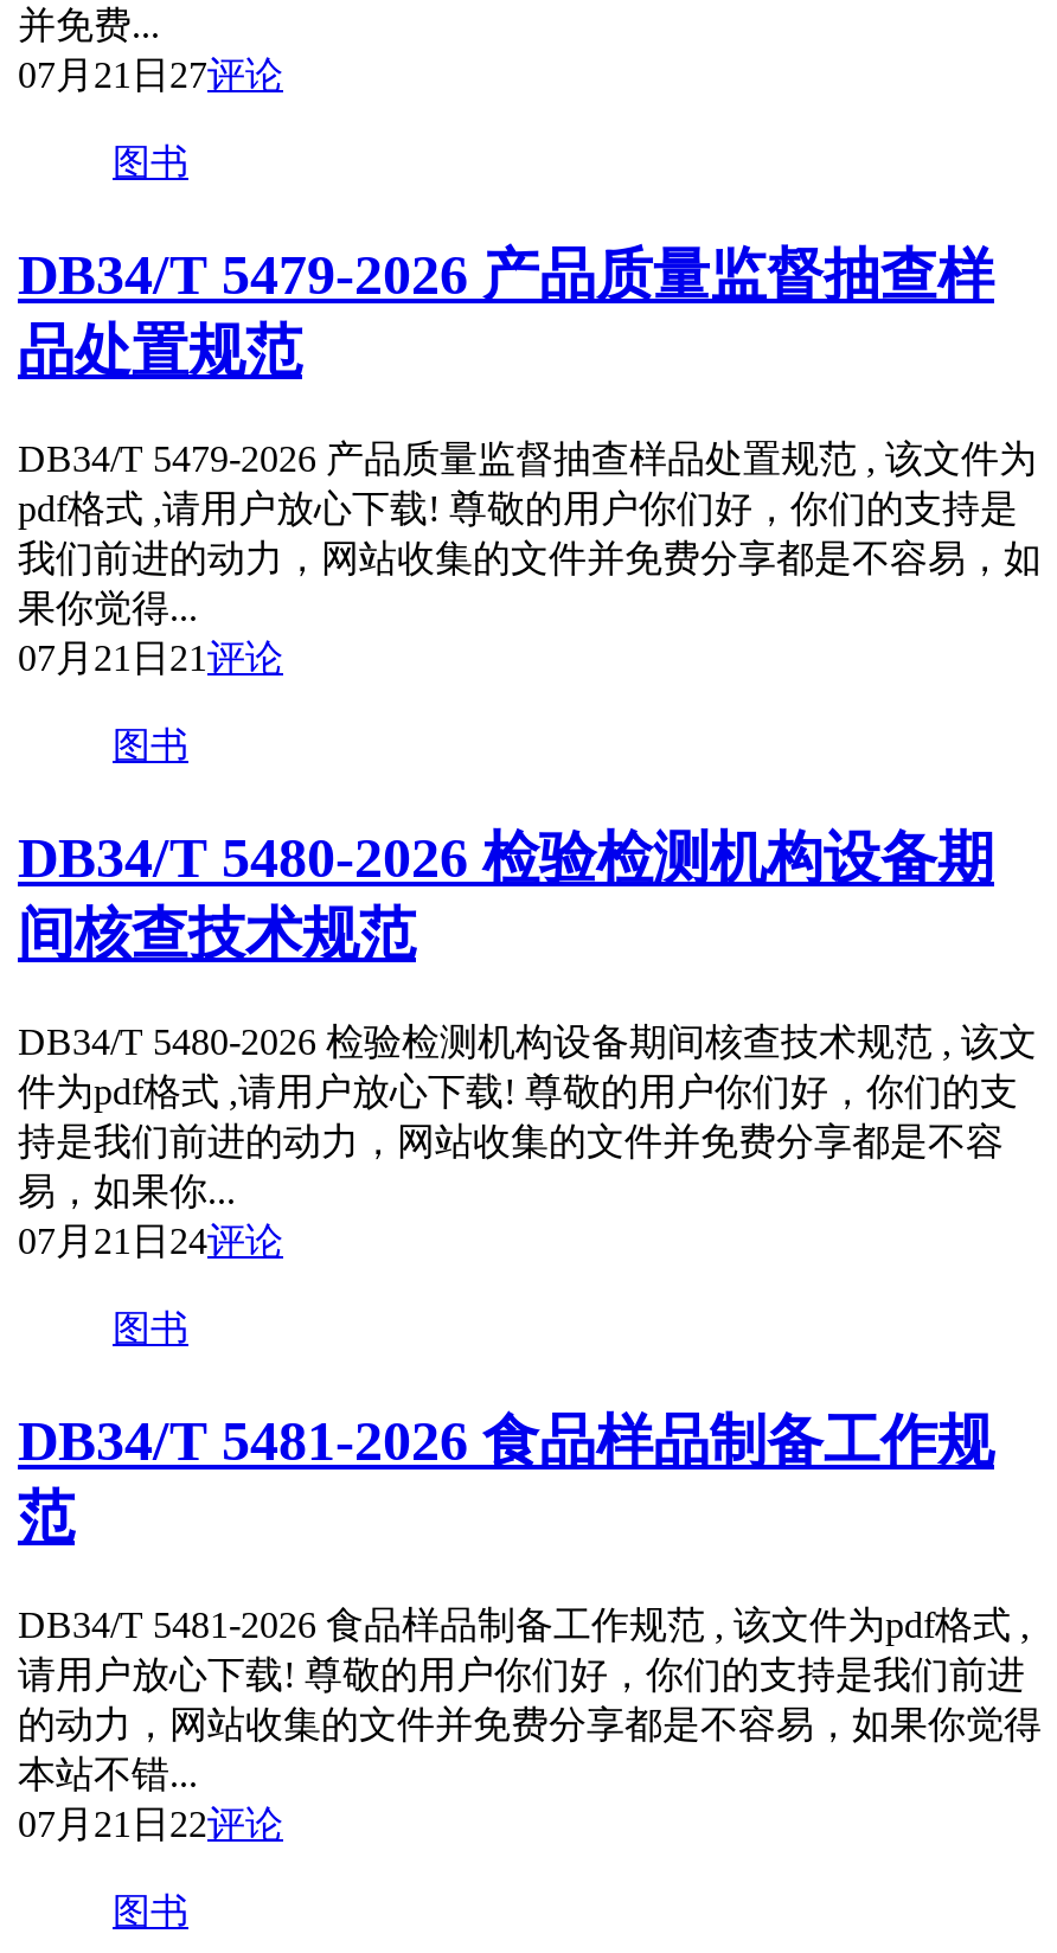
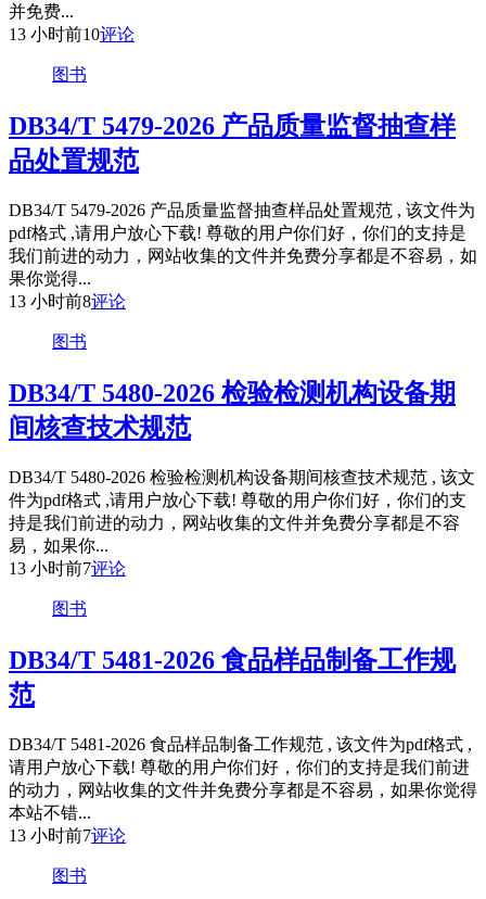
[18,55,283,95] 07月21日27评论 -> [9,25,135,44] 13 小时前10评论
[18,637,283,678] 07月21日21评论 -> [9,292,126,310] 13 小时前8评论
[18,1220,283,1260] 07月21日24评论 -> [9,559,126,577] 13 小时前7评论
[18,1803,283,1843] 07月21日22评论 -> [9,826,126,844] 13 小时前7评论

